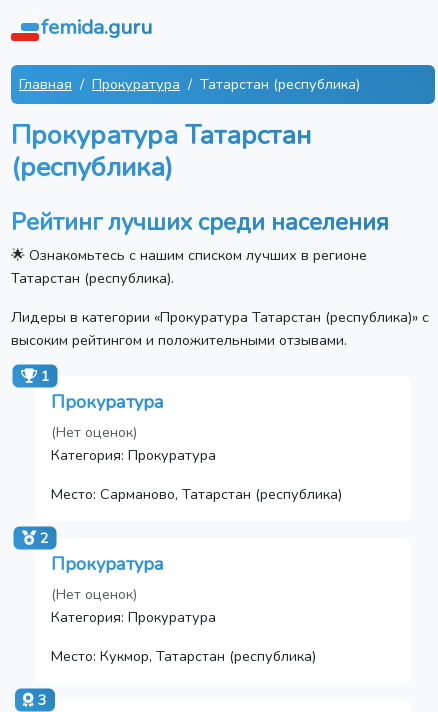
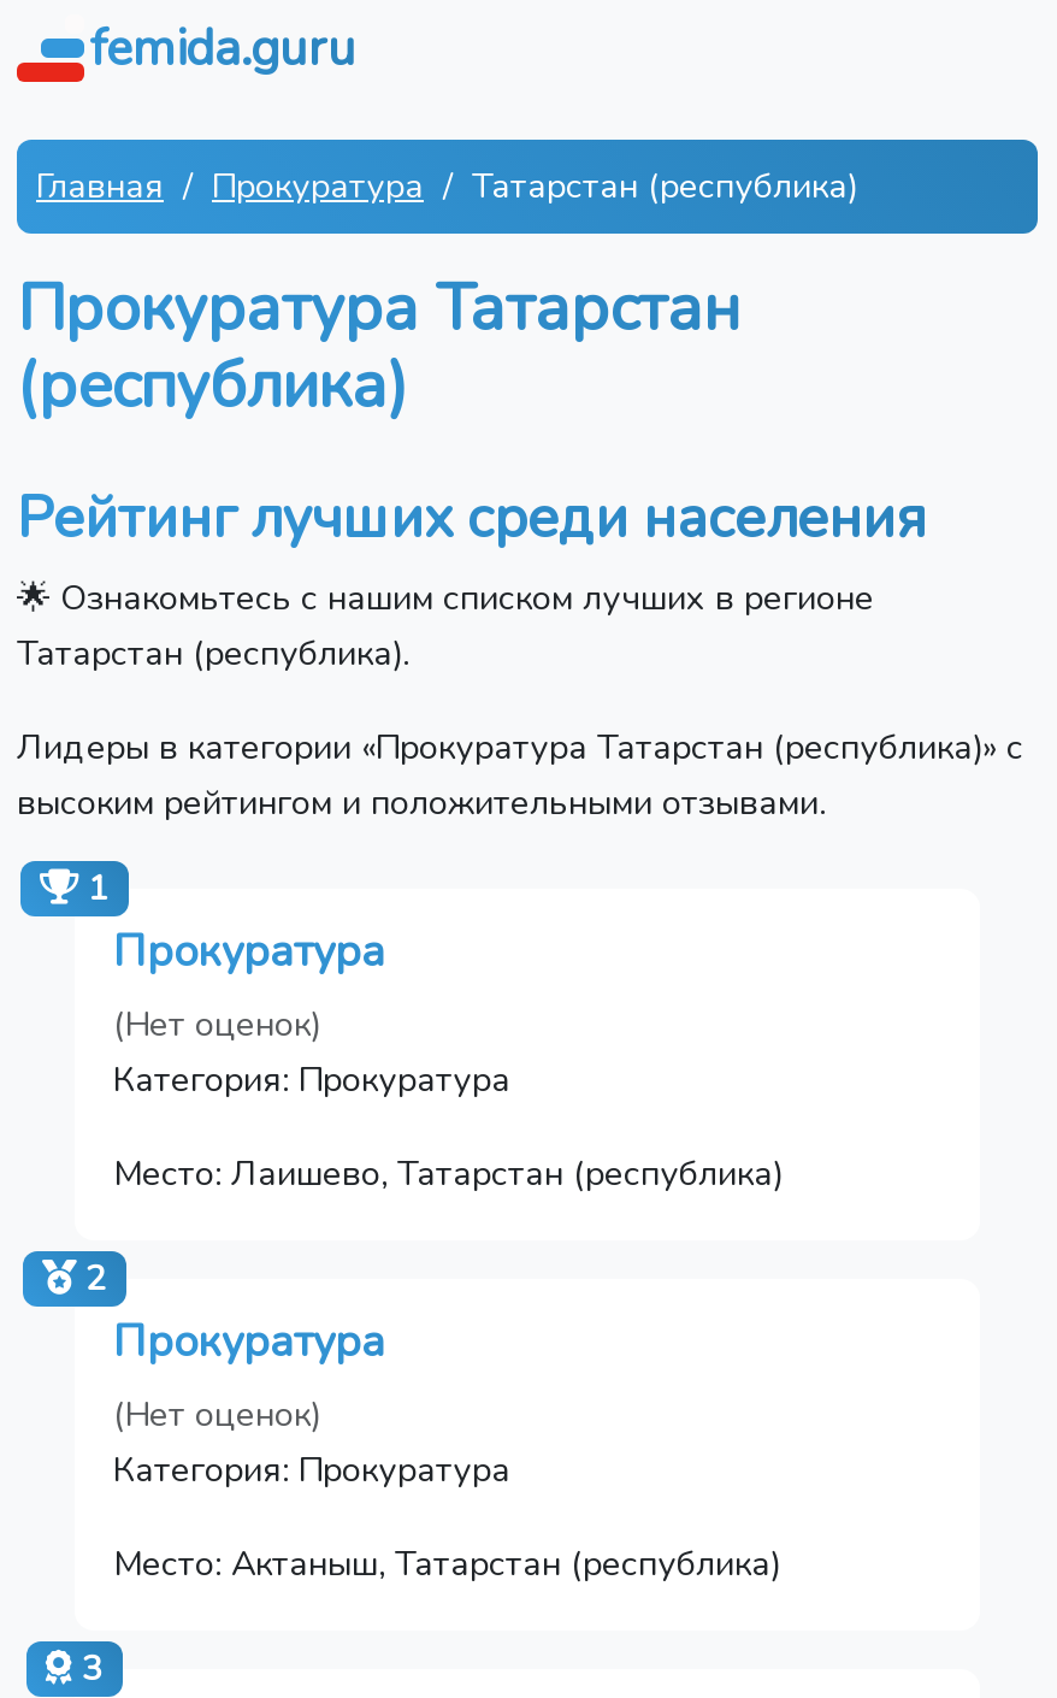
[51,484,342,504] Место: Сарманово, Татарстан (республика) -> [113,1149,783,1198] Место: Лаишево, Татарстан (республика)
[51,646,316,666] Место: Кукмор, Татарстан (республика) -> [113,1540,780,1588] Место: Актаныш, Татарстан (республика)

